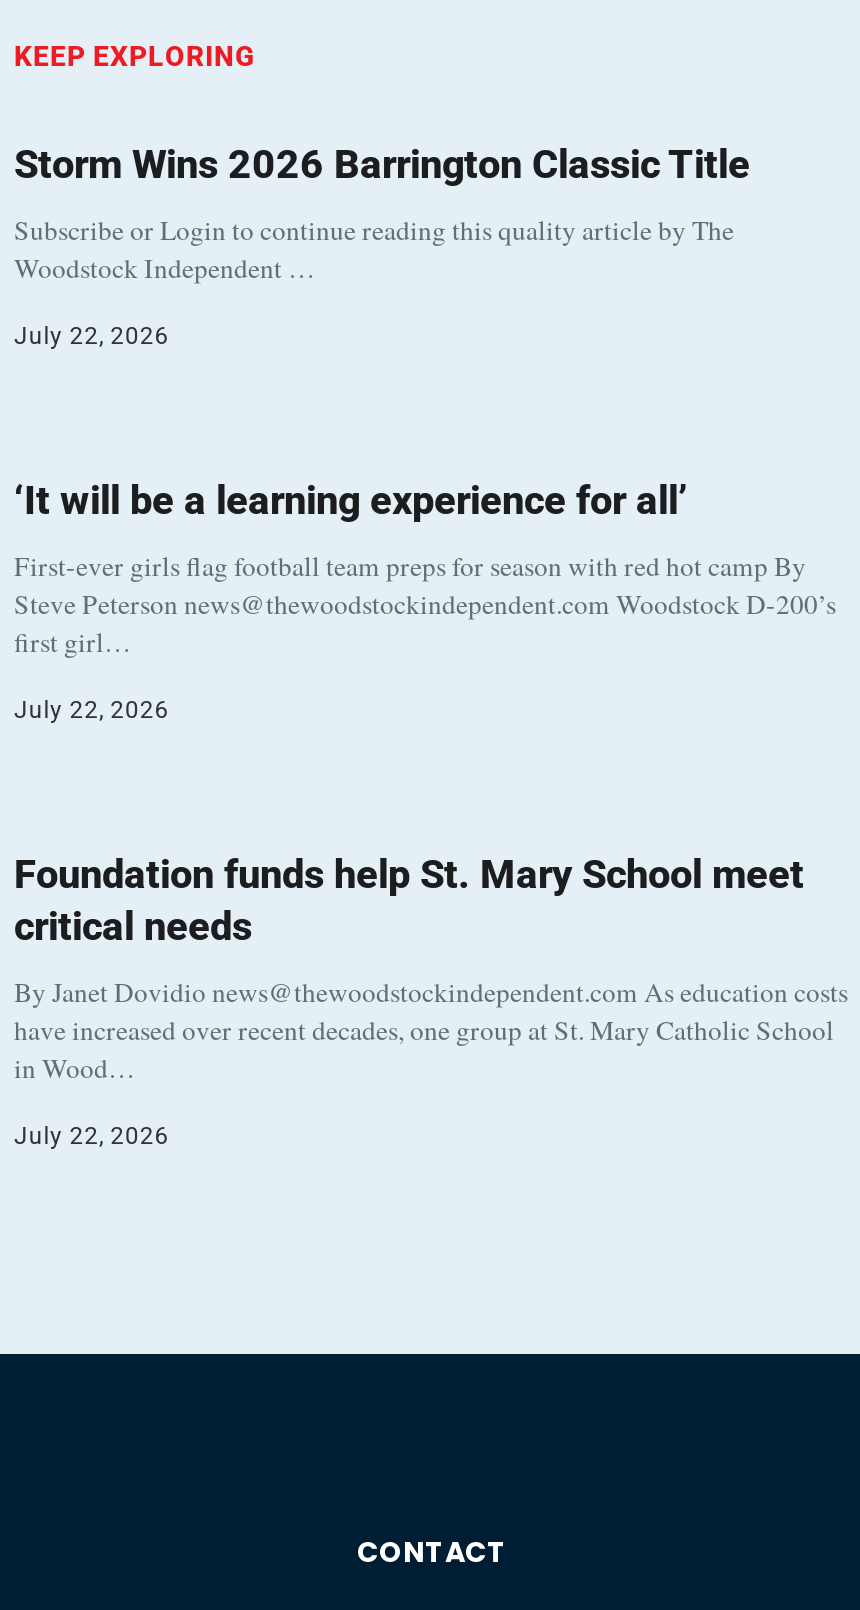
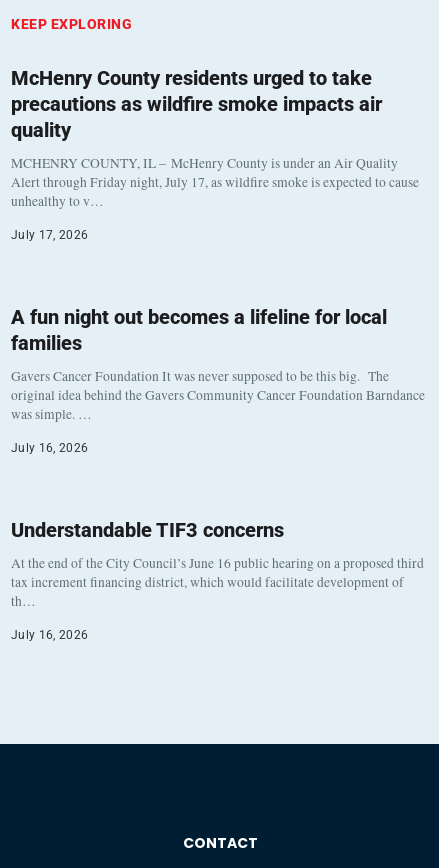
[14,141,750,189] Storm Wins 2026 Barrington Classic Title -> [11,66,382,142] McHenry County residents urged to take | precautions as wildfire smoke impacts air | quality
[14,213,734,287] Subscribe or Login to continue reading this quality article by The | Woodstock Independent … -> [11,154,419,210] MCHENRY COUNTY, IL – McHenry County is under an Air Quality | Alert through Friday night, July 17, as wildfire smoke is expected to cause | unhealthy to v…
[14,323,169,351] July 22, 2026 -> [11,228,89,242] July 17, 2026
[14,477,688,525] ‘It will be a learning experience for all’ -> [11,305,387,355] A fun night out becomes a lifeline for local | families
[14,549,836,661] First-ever girls flag football team preps for season with red hot camp By | Steve Peterson news@thewoodstockindependent.com Woodstock D-200’s | first girl… -> [11,367,425,423] Gavers Cancer Foundation It was never supposed to be this big. The | original idea behind the Gavers Community Cancer Foundation Barndance | was simple. …
[14,697,169,725] July 22, 2026 -> [11,441,89,455] July 16, 2026
[14,851,804,951] Foundation funds help St. Mary School meet | critical needs -> [11,518,284,542] Understandable TIF3 concerns
[14,975,848,1087] By Janet Dovidio news@thewoodstockindependent.com As education costs | have increased over recent decades, one group at St. Mary Catholic School | in Wood… -> [11,554,424,610] At the end of the City Council’s June 16 public hearing on a proposed third | tax increment financing district, which would facilitate development of | th…
[14,1123,169,1151] July 22, 2026 -> [11,628,89,642] July 16, 2026

